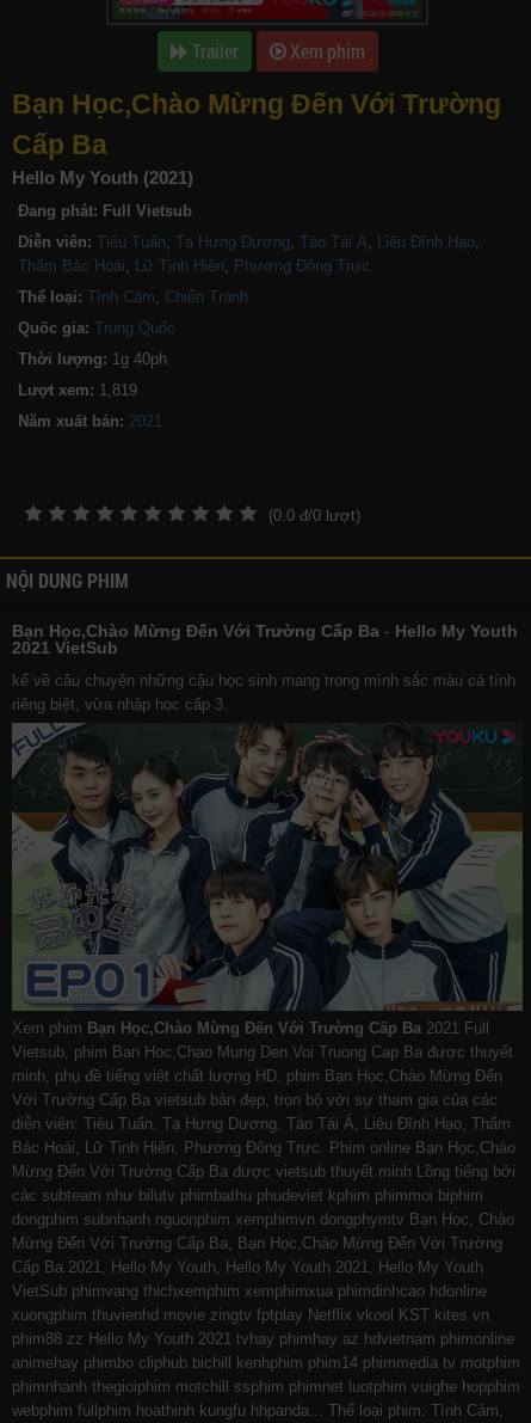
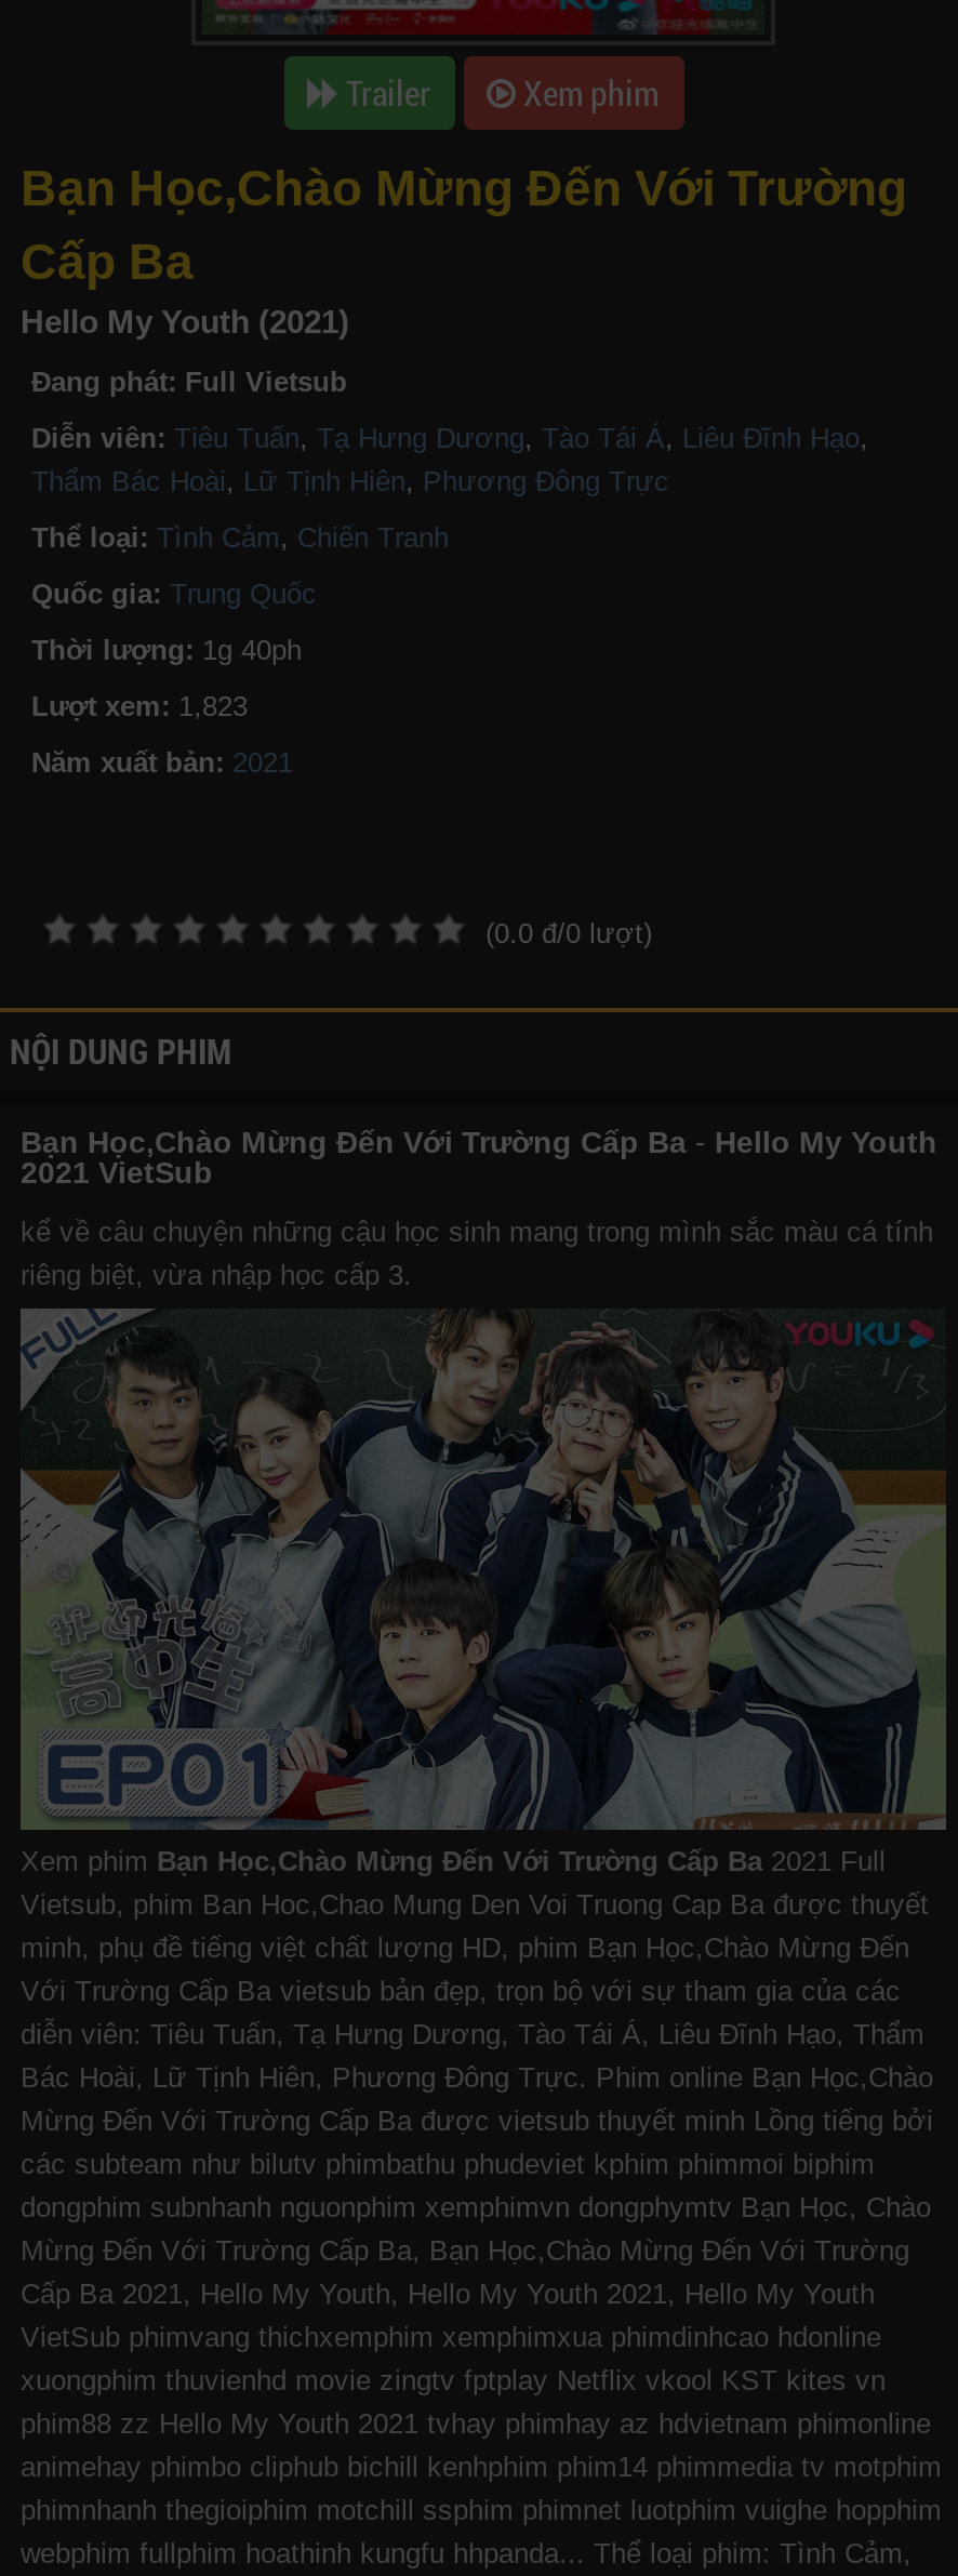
[18,381,137,399] Lượt xem: 1,819 -> [31,690,248,722] Lượt xem: 1,823

